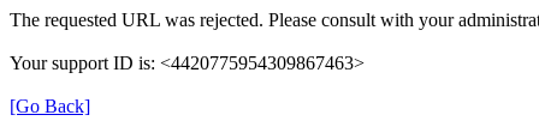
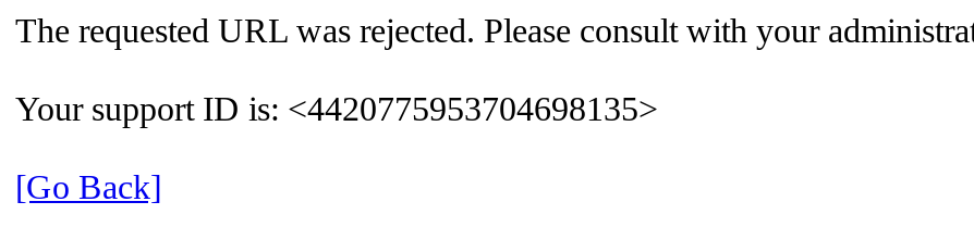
[10,53,365,73] Your support ID is: <4420775954309867463> -> [15,90,658,127] Your support ID is: <4420775953704698135>

